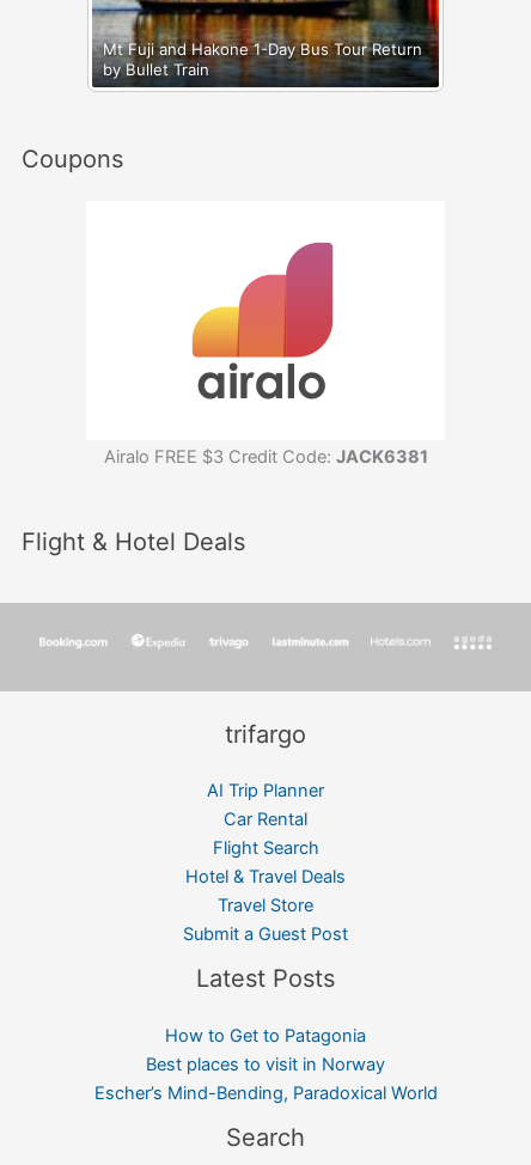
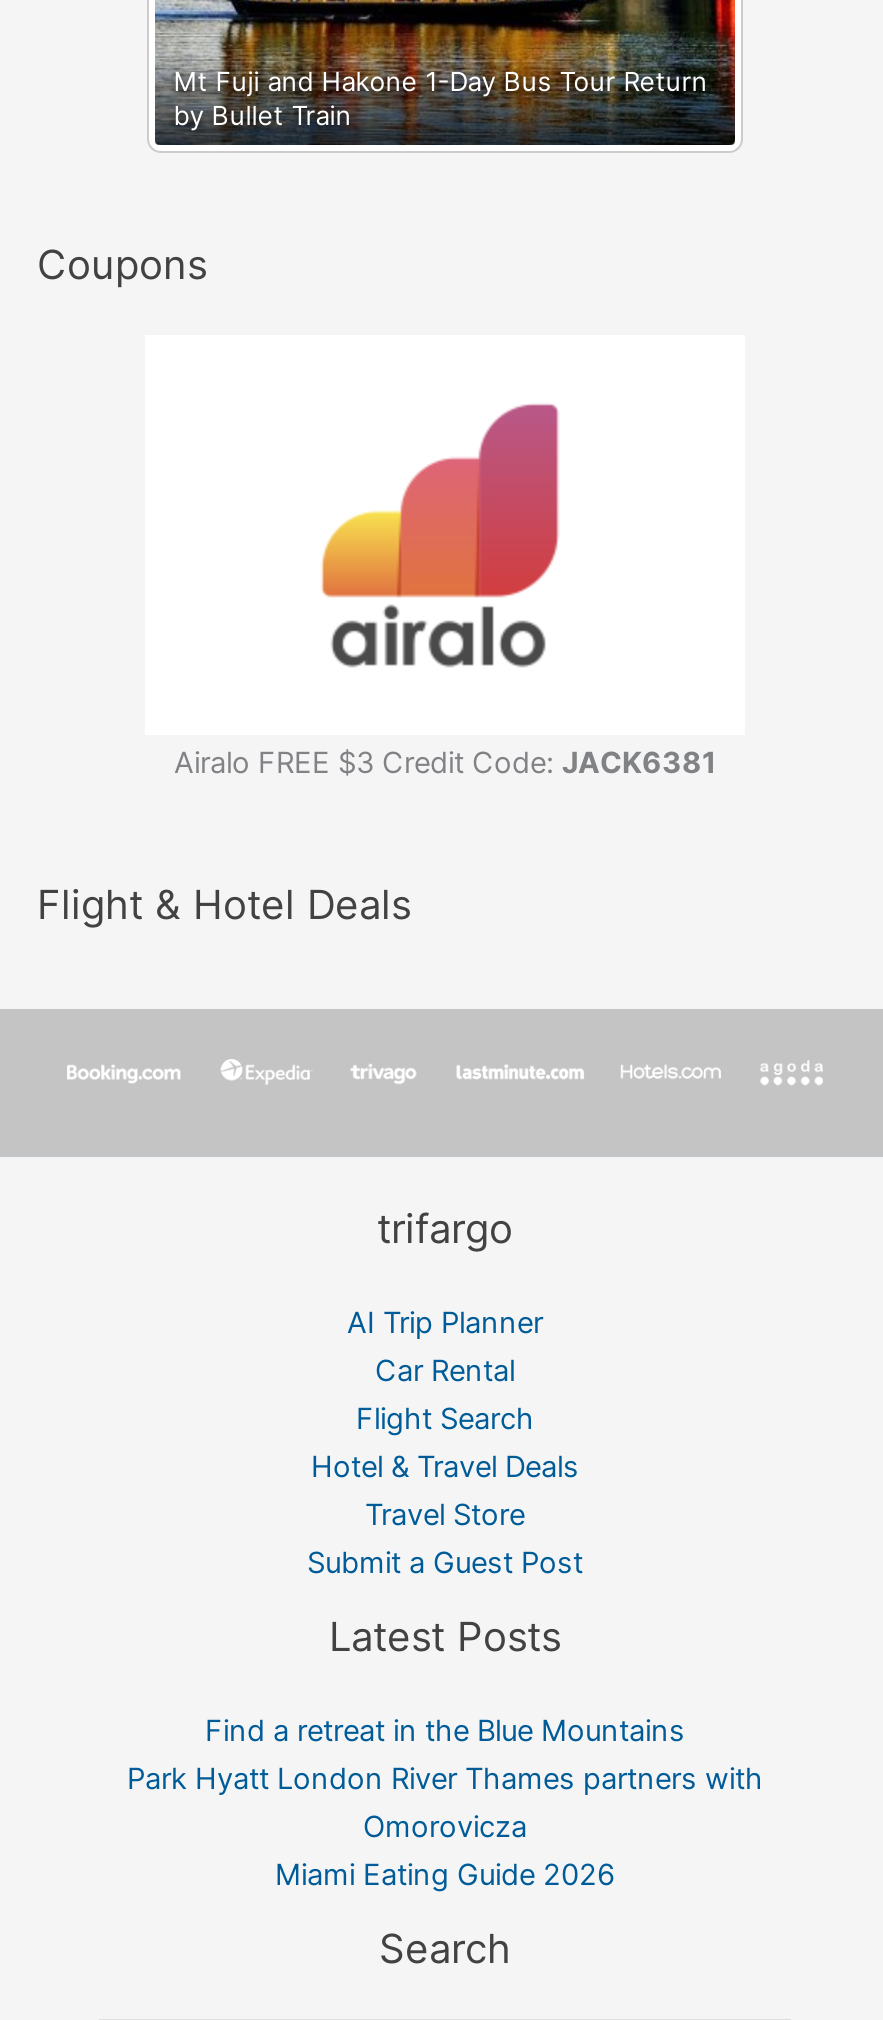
[94,1024,437,1103] How to Get to Patagonia | Best places to visit in Norway | Escher’s Mind-Bending, Paradoxical World -> [127,1713,763,1893] Find a retreat in the Blue Mountains | Park Hyatt London River Thames partners with | Omorovicza | Miami Eating Guide 2026

